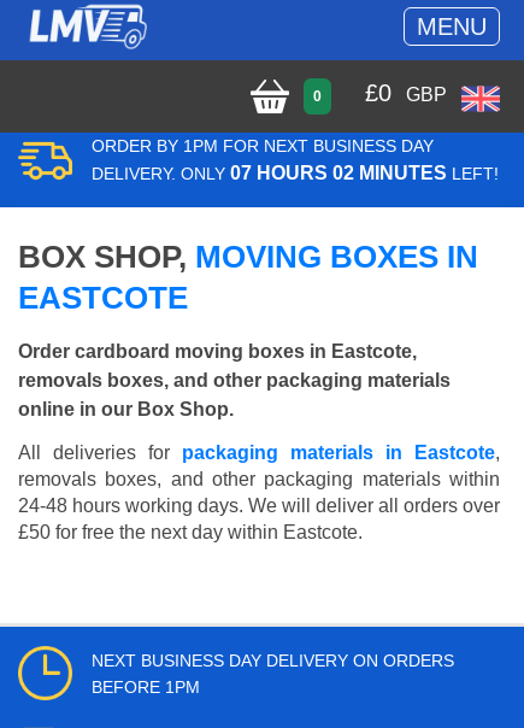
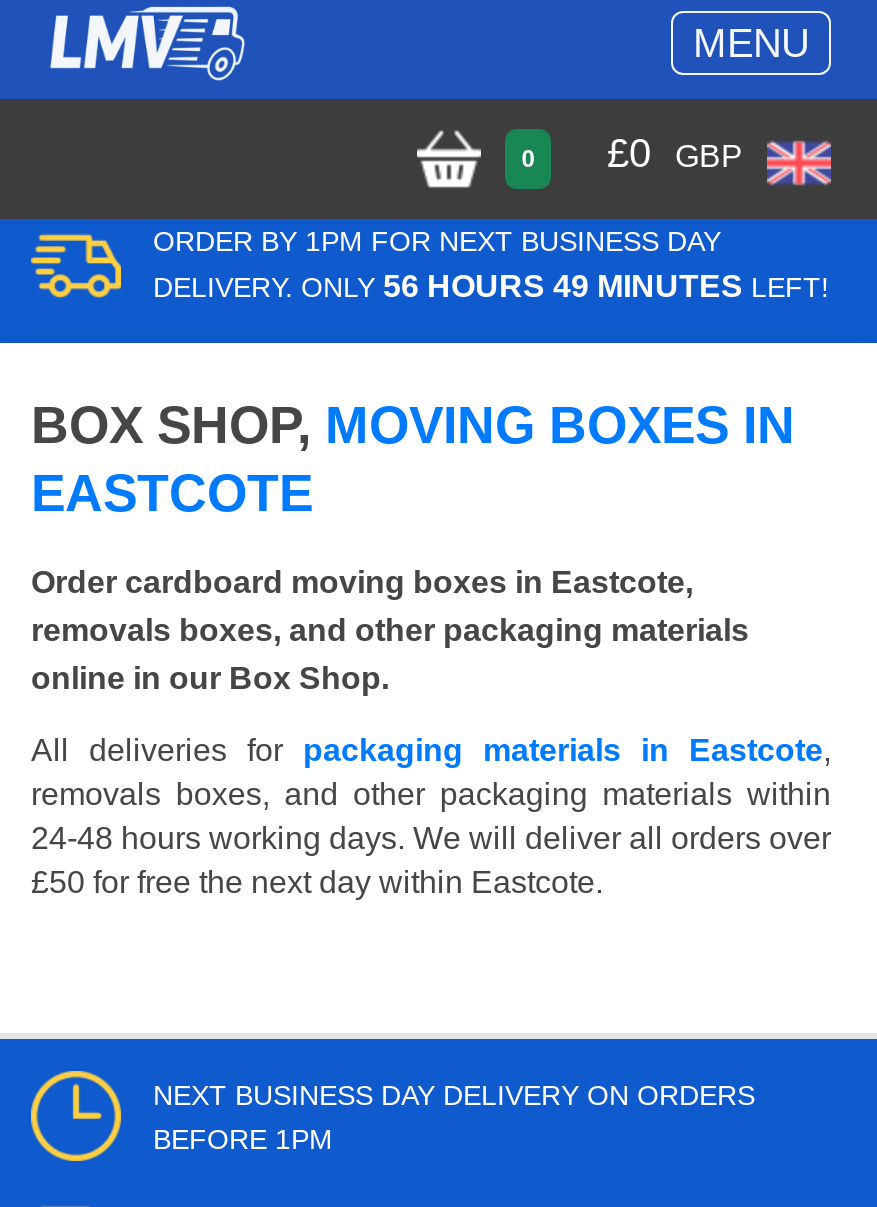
[92,163,499,183] DELIVERY. ONLY 07 HOURS 02 MINUTES LEFT! -> [153,269,829,303] DELIVERY. ONLY 56 HOURS 49 MINUTES LEFT!

